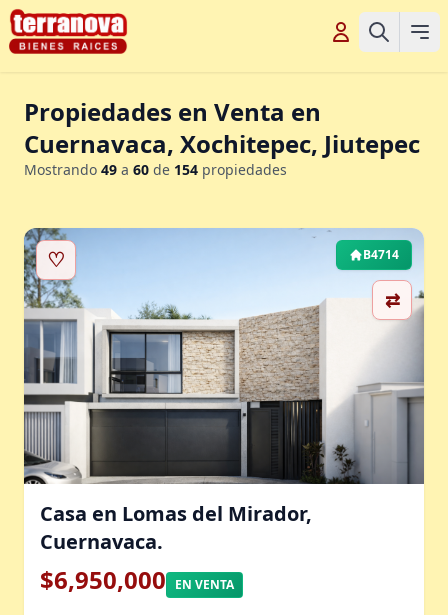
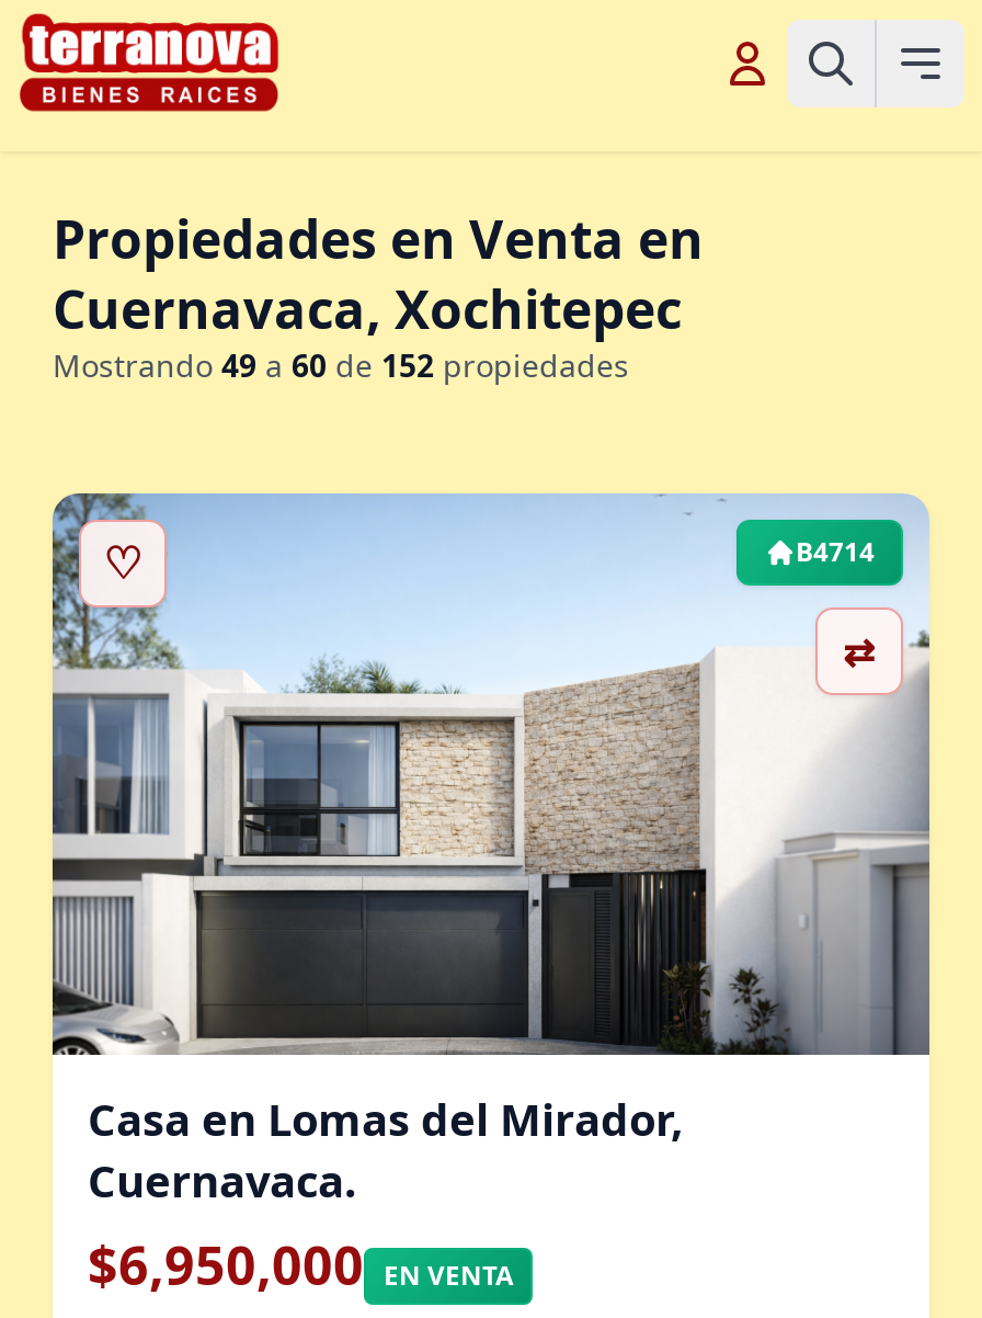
[24,127,420,179] Cuernavaca, Xochitepec, Jiutepec | Mostrando 49 a 60 de 154 propiedades -> [53,272,682,386] Cuernavaca, Xochitepec | Mostrando 49 a 60 de 152 propiedades

